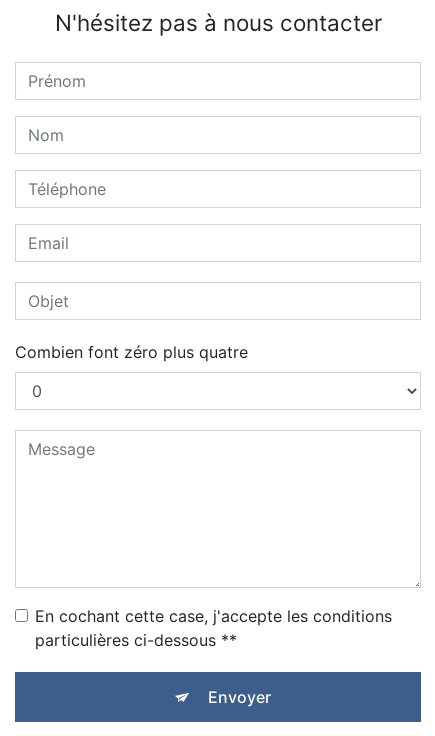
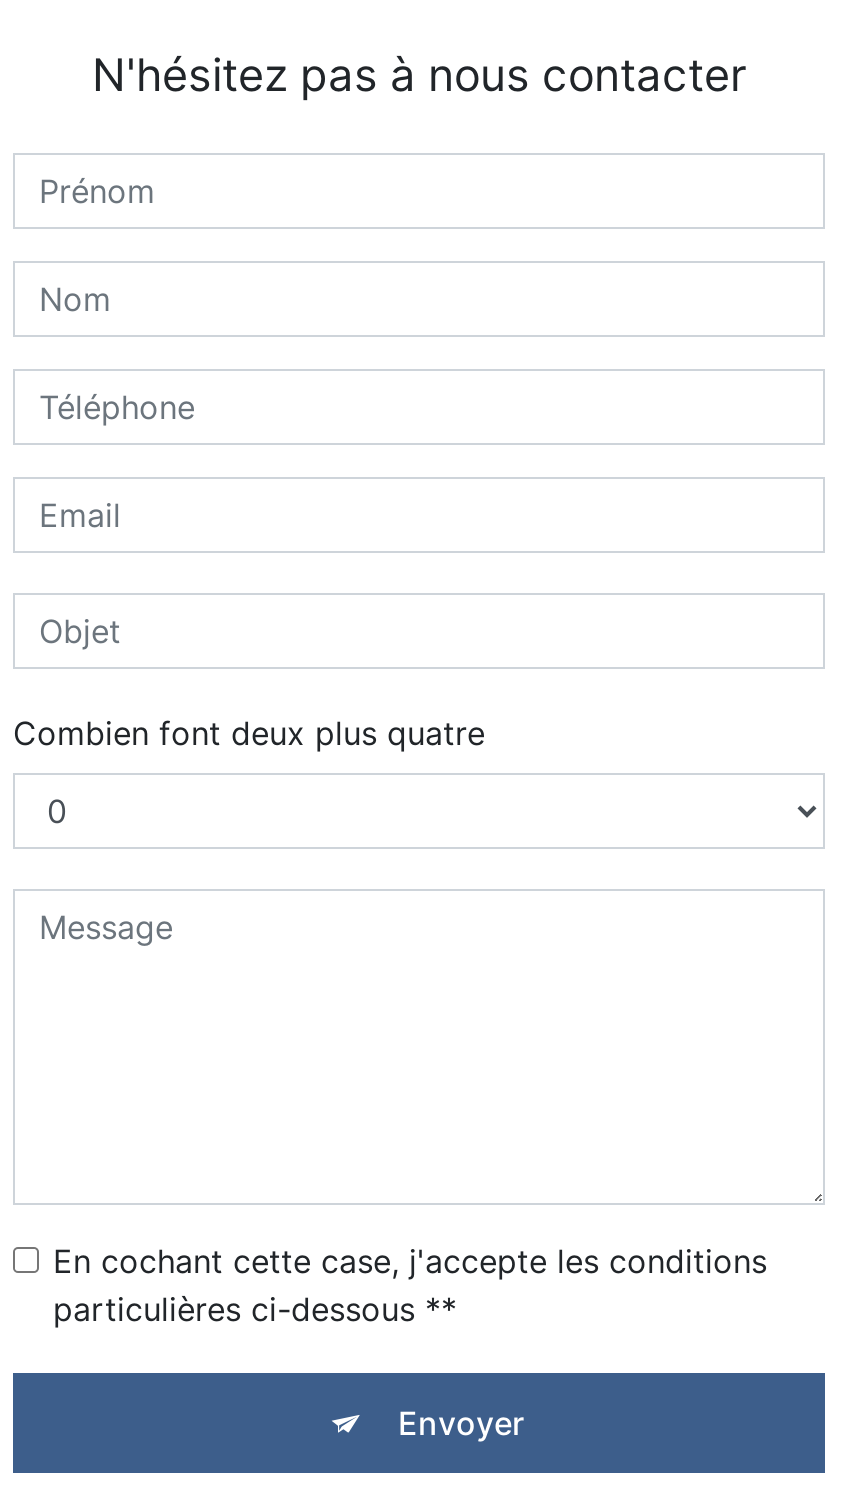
[15,342,248,362] Combien font zéro plus quatre -> [13,712,485,752] Combien font deux plus quatre

